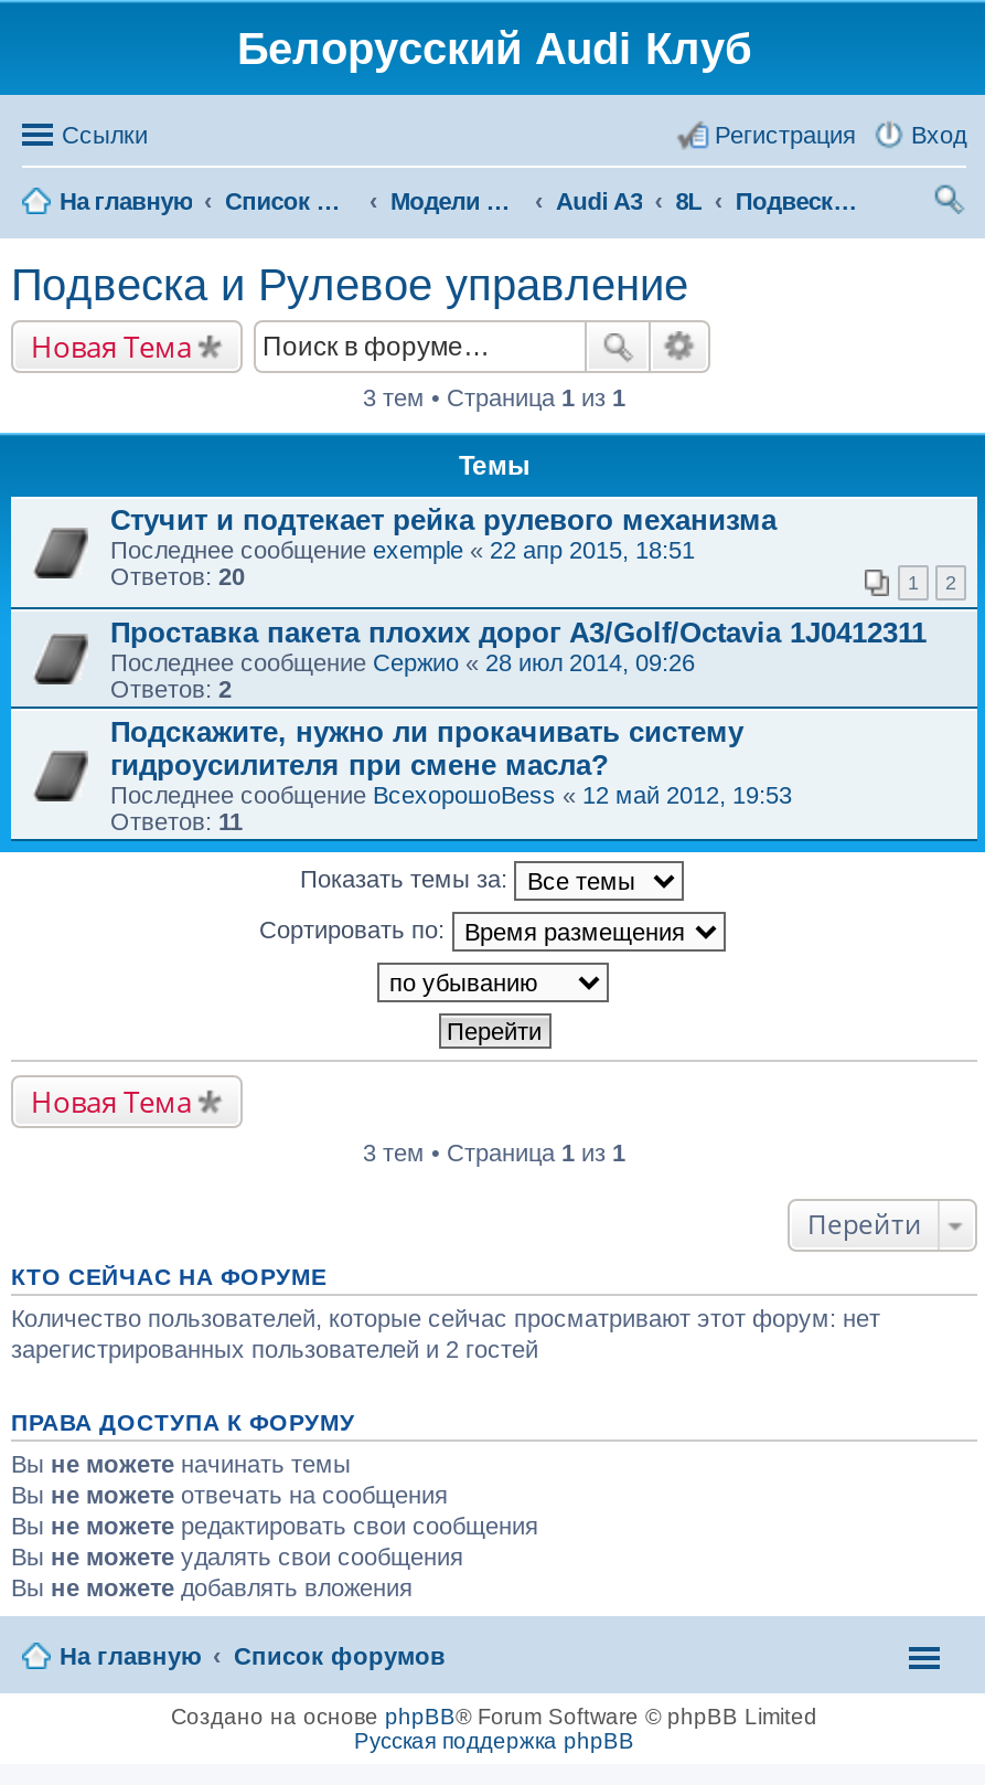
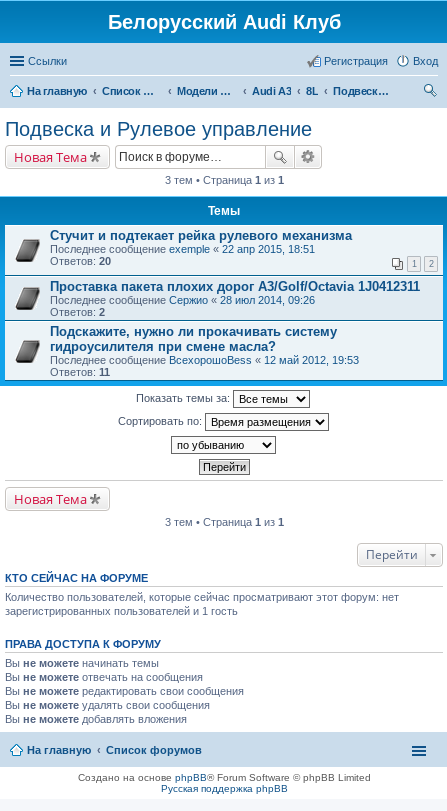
[11,1336,538,1362] зарегистрированных пользователей и 2 гостей -> [5,605,238,617] зарегистрированных пользователей и 1 гость

